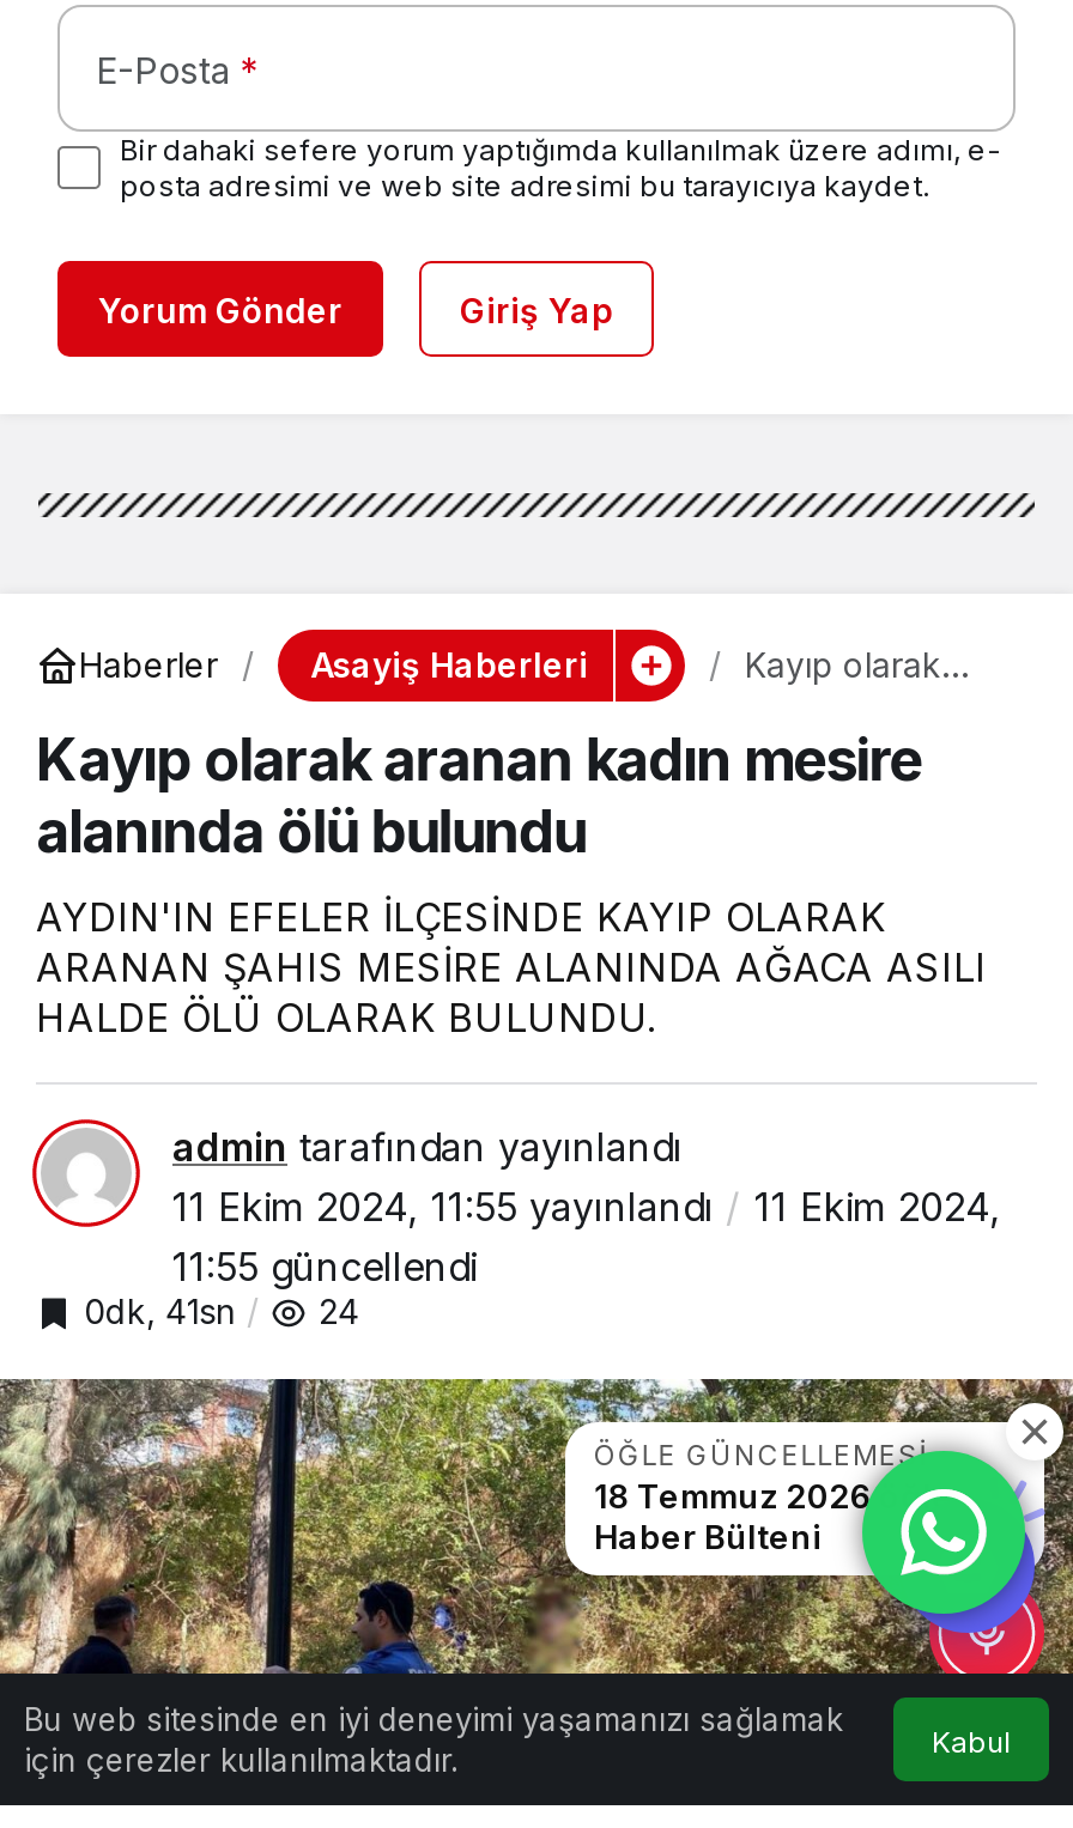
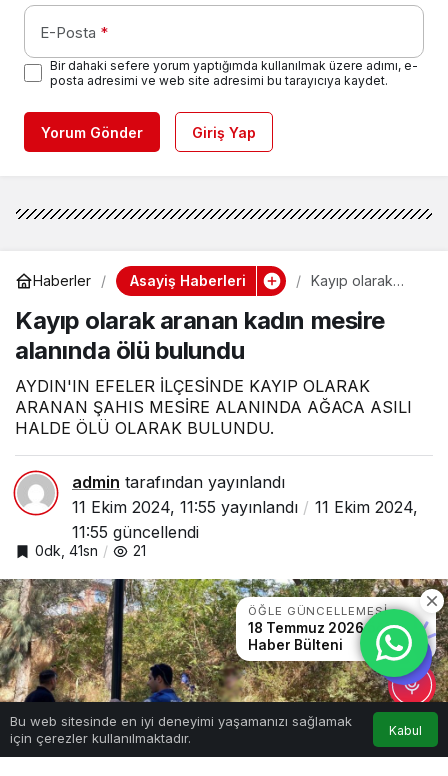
[319,1289,359,1330] 24 -> [133,541,146,558] 21

